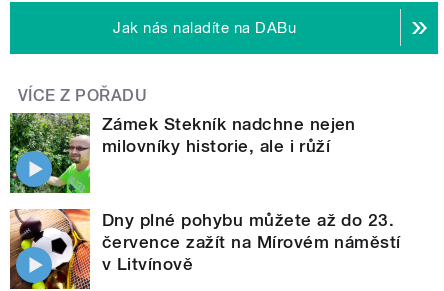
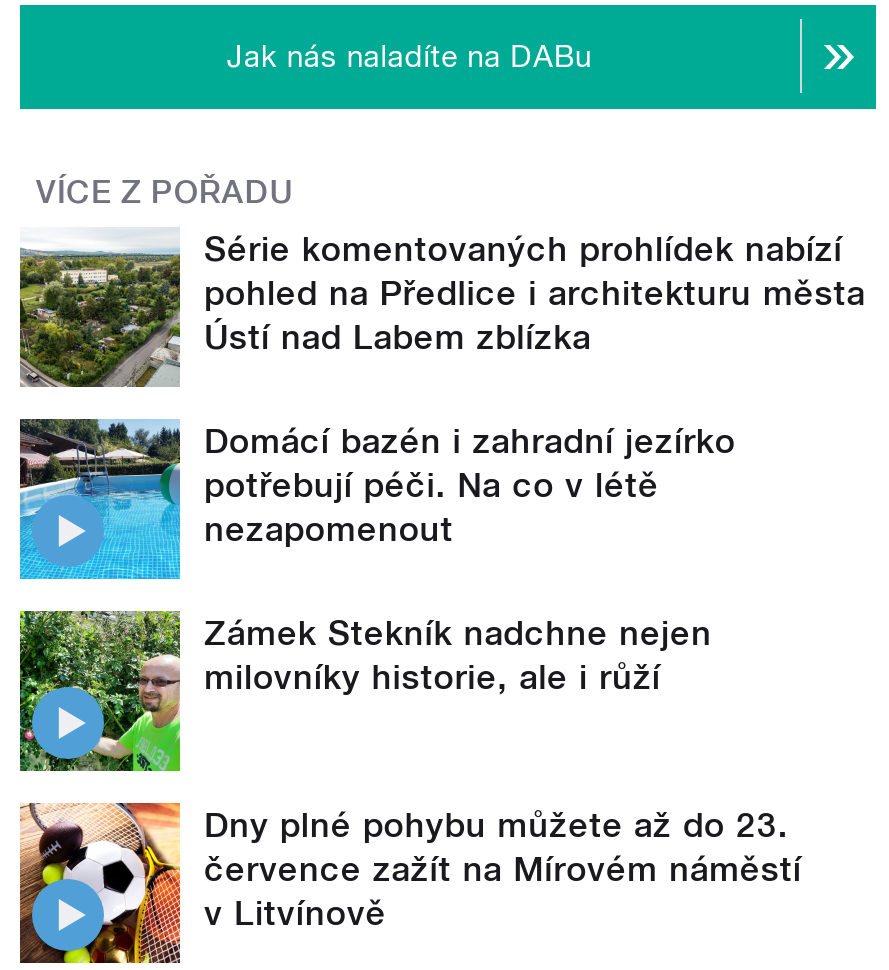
none -> [18,417,182,581] [image]
none -> [20,228,865,548] [image] | Série komentovaných prohlídek nabízí | pohled na Předlice i architekturu města | Ústí nad Labem zblízka | Domácí bazén i zahradní jezírko | potřebují péči. Na co v létě | nezapomenout

